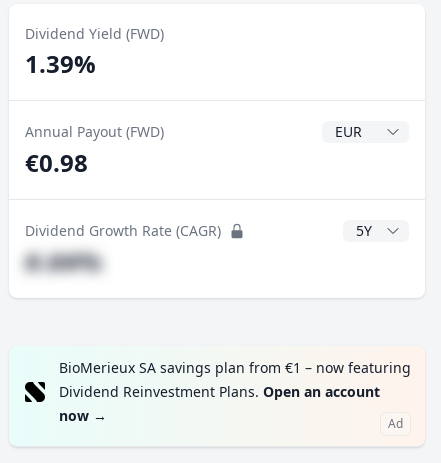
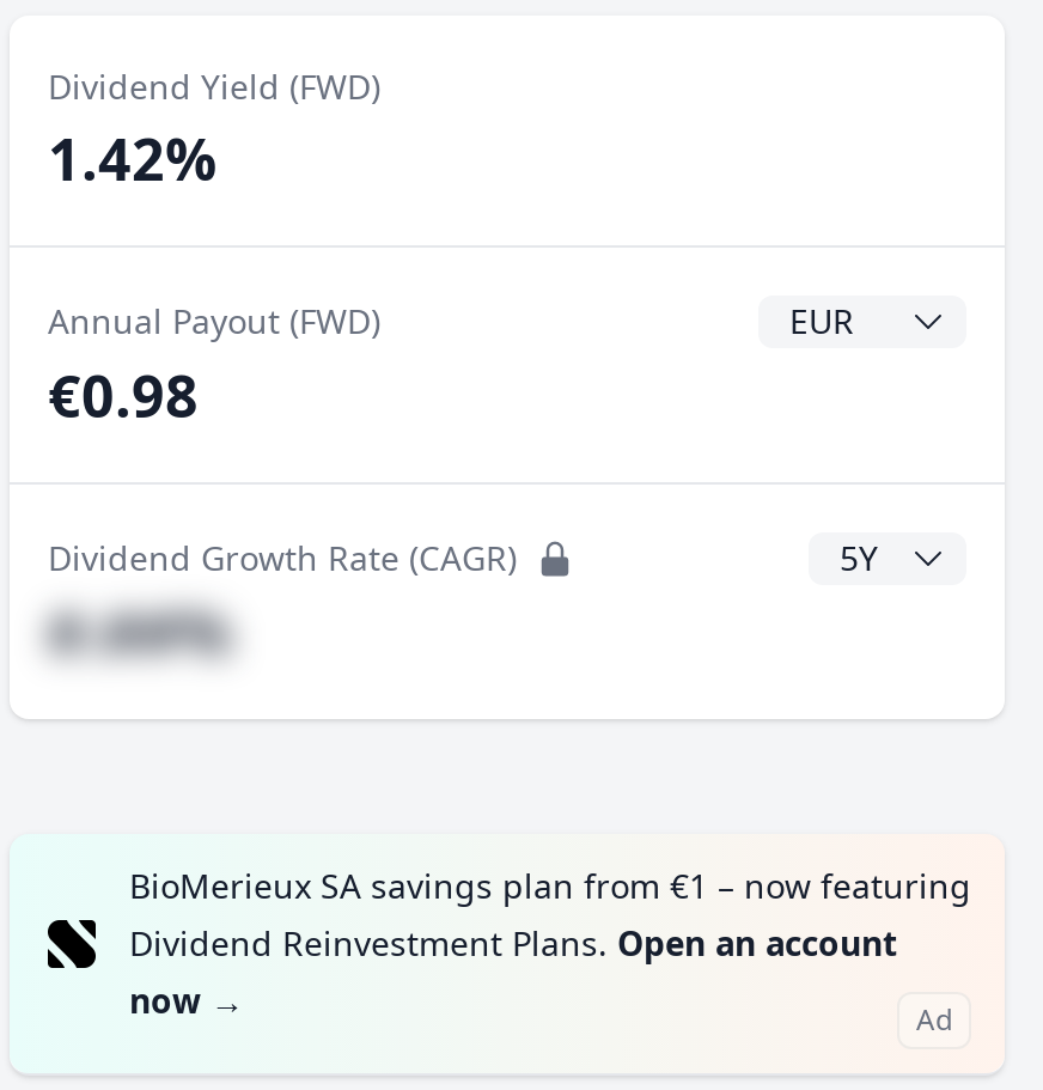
[25,47,96,80] 1.39% -> [48,118,218,197] 1.42%

